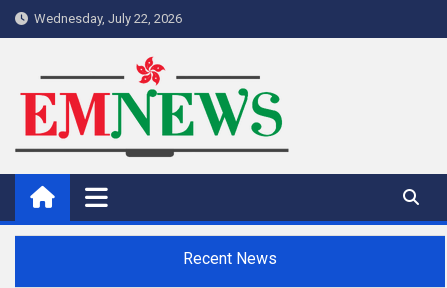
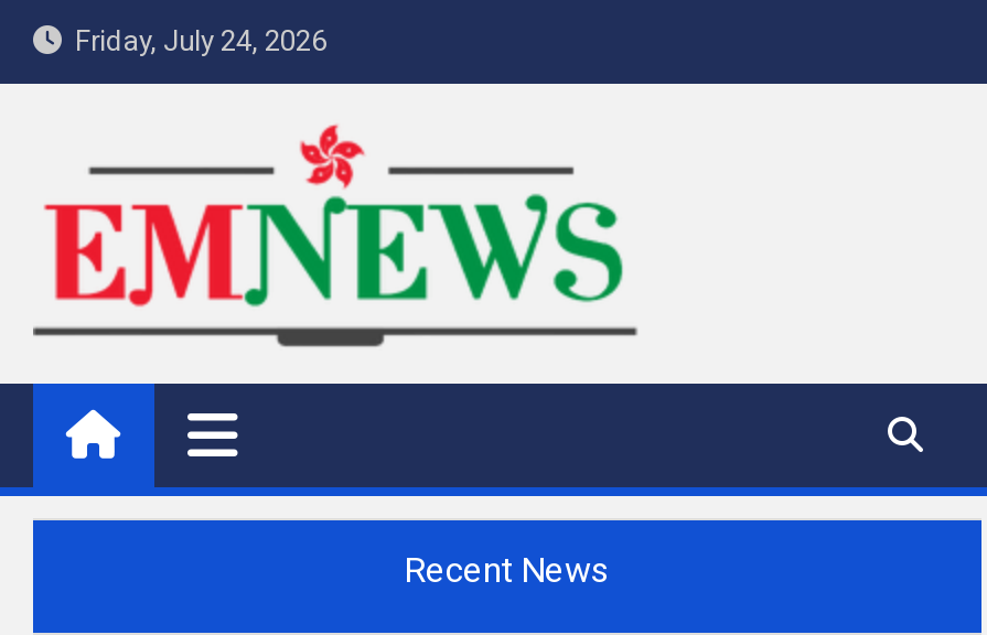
[28,11,182,26] Wednesday, July 22, 2026 -> [62,24,326,57] Friday, July 24, 2026

